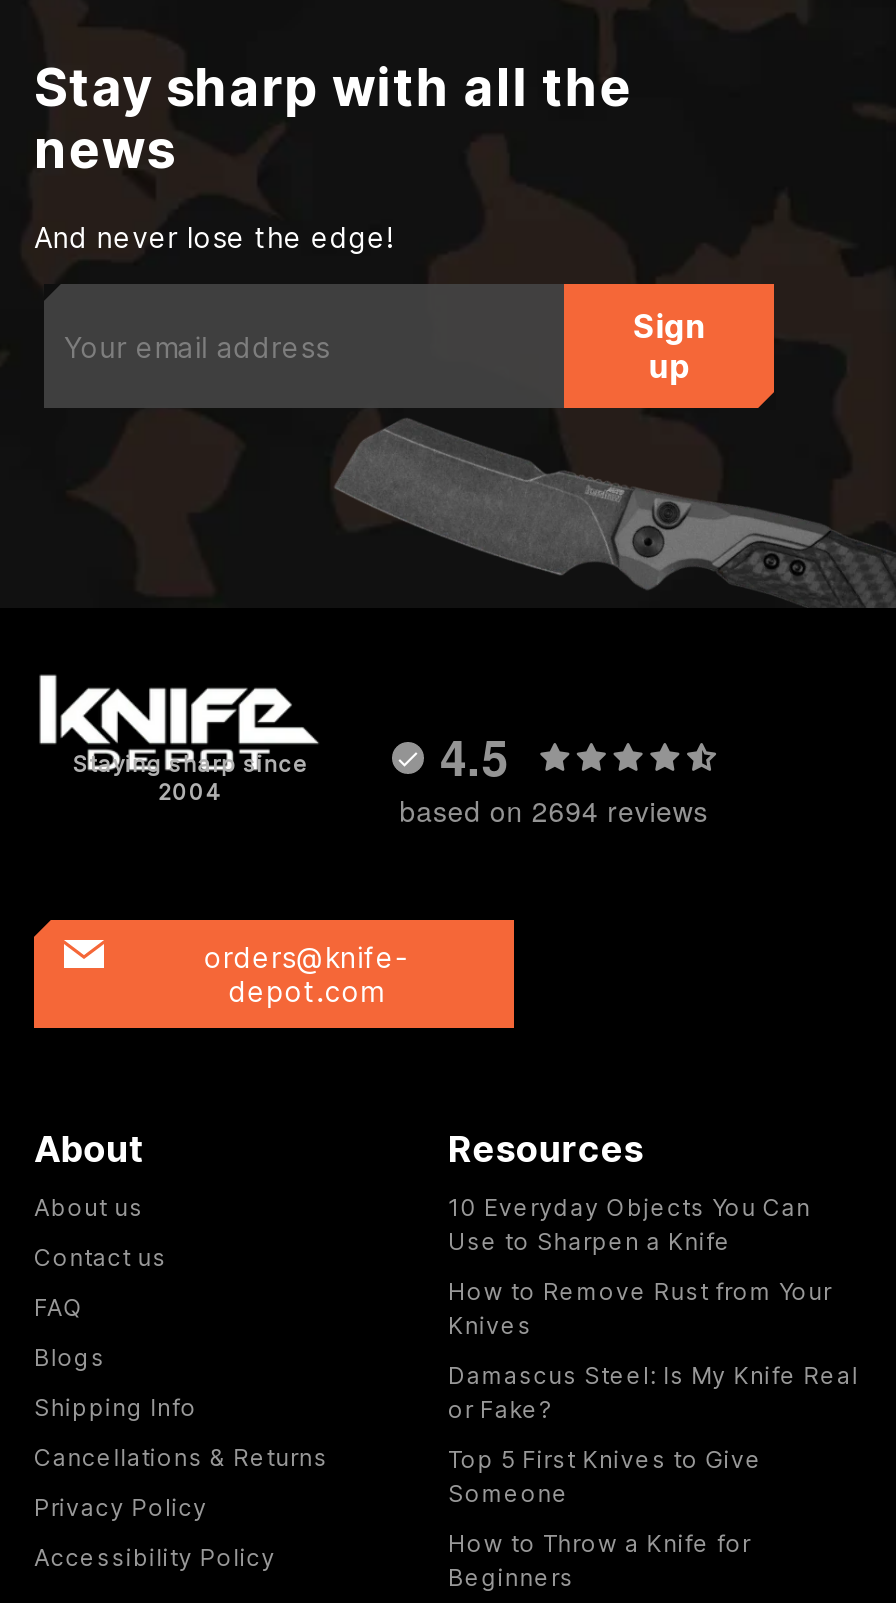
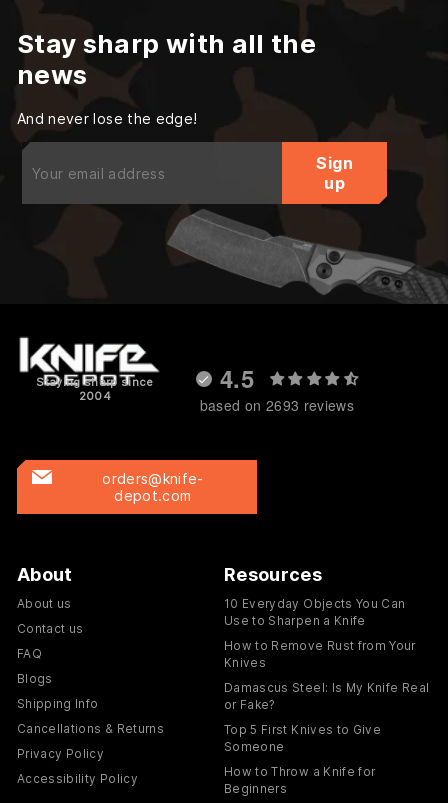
[400,789,708,829] based on 2694 reviews -> [200,394,354,414] based on 2693 reviews

